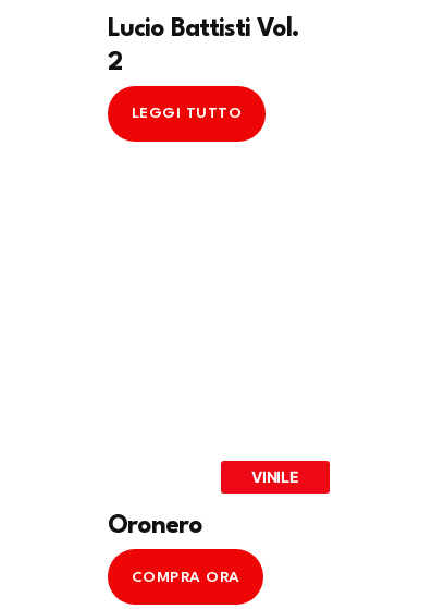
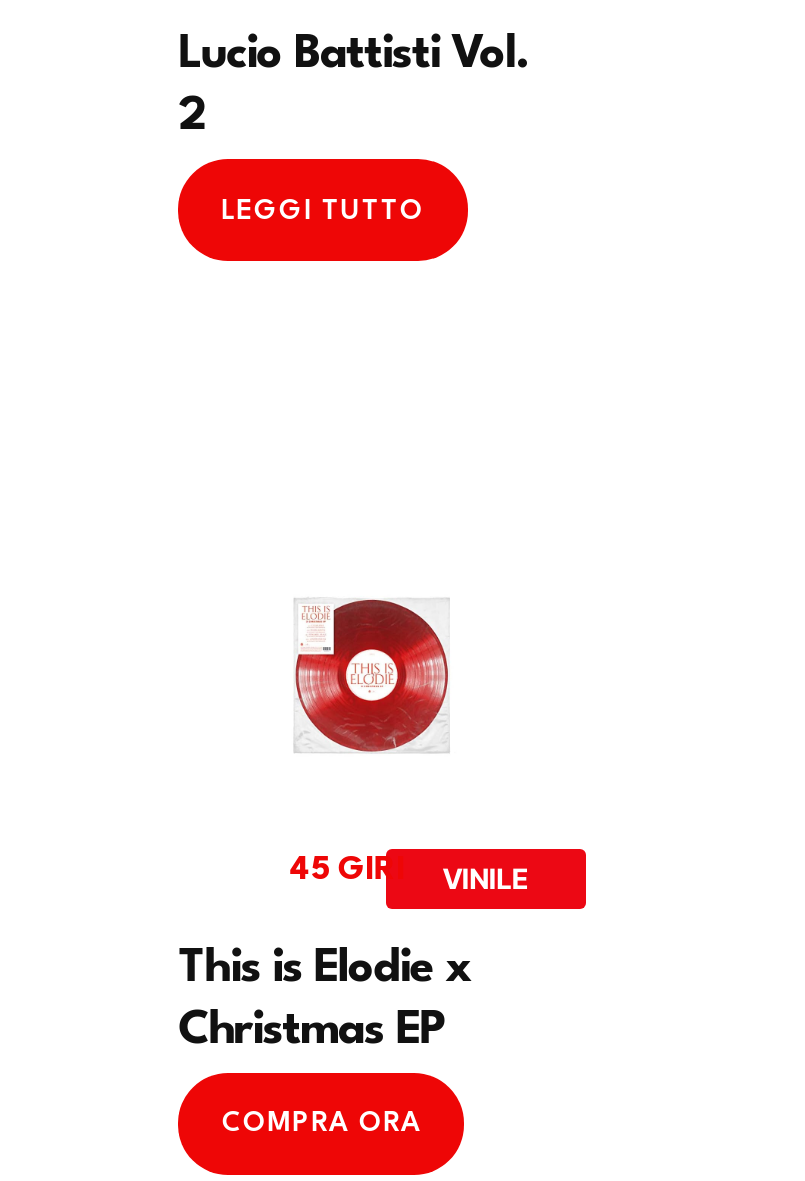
none -> [289,853,406,887] 45 GIRI
none -> [294,598,450,754] [image]
[108,514,202,540] Oronero -> [178,945,471,1055] This is Elodie x | Christmas EP

